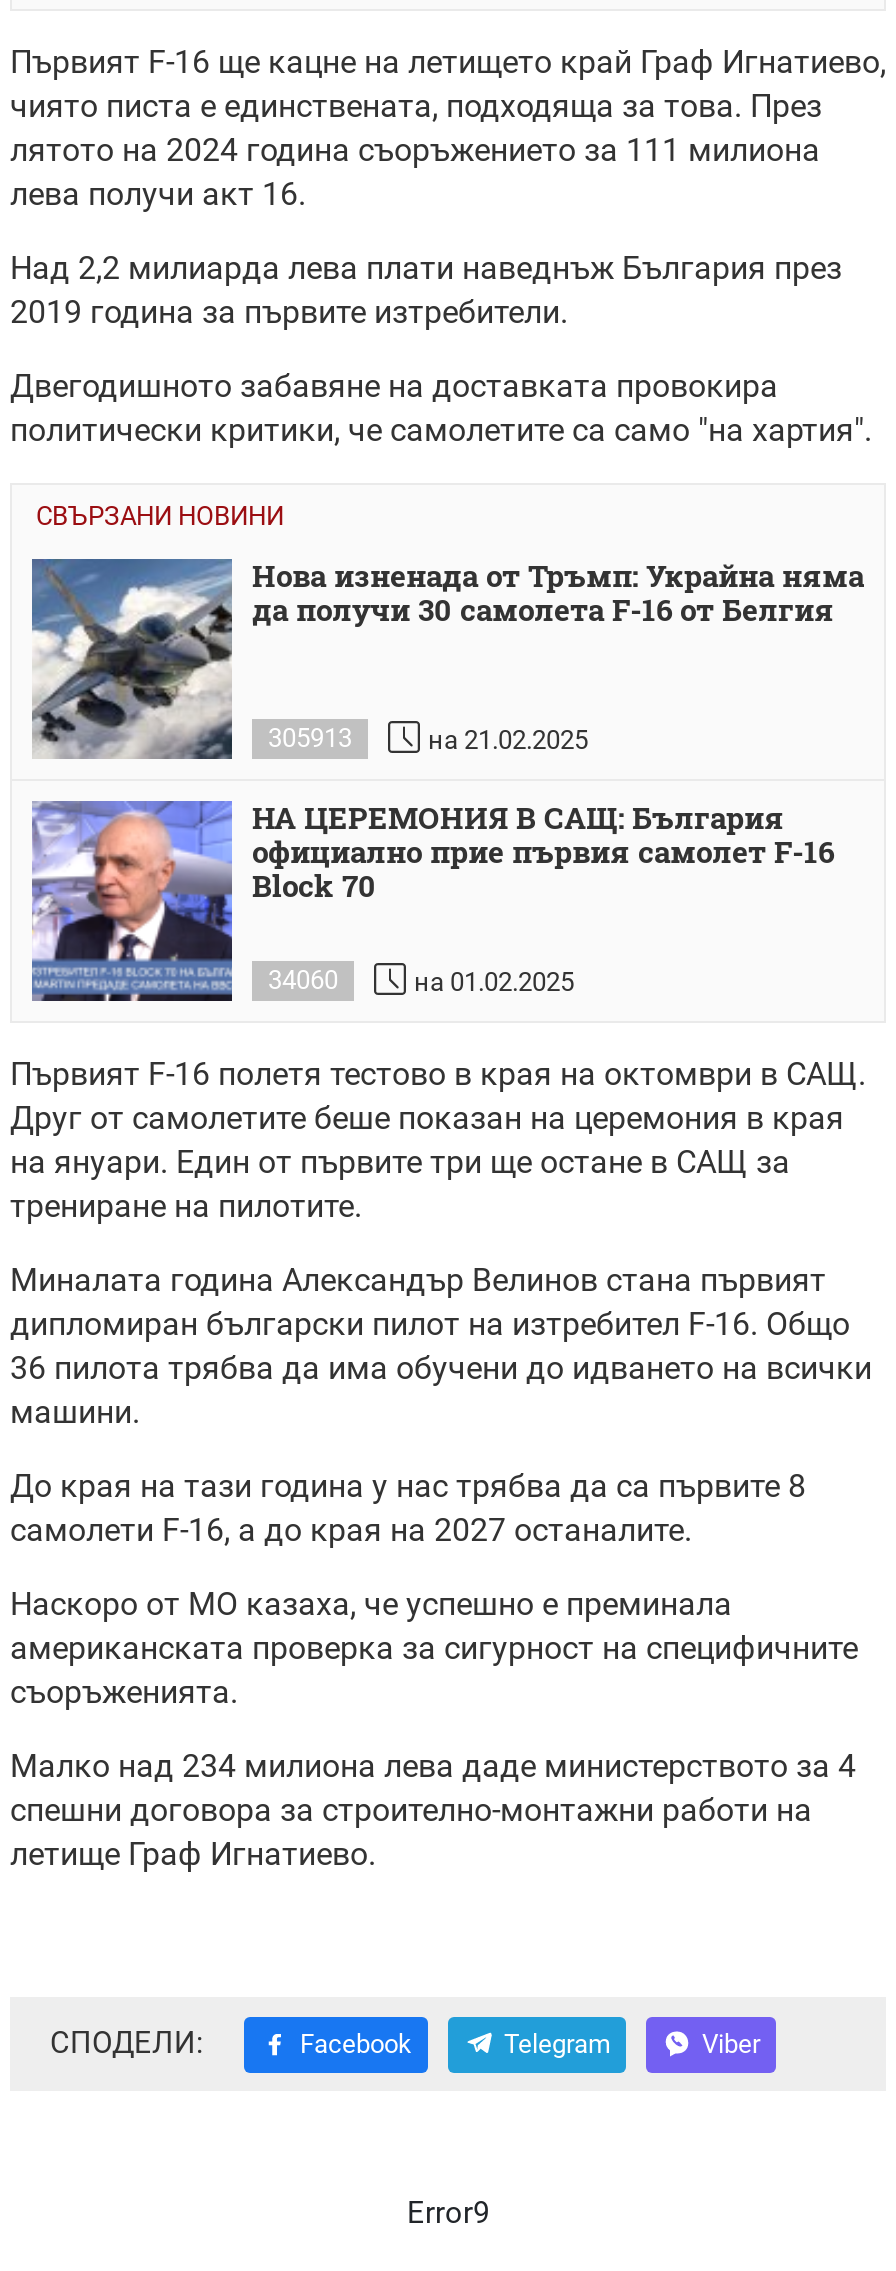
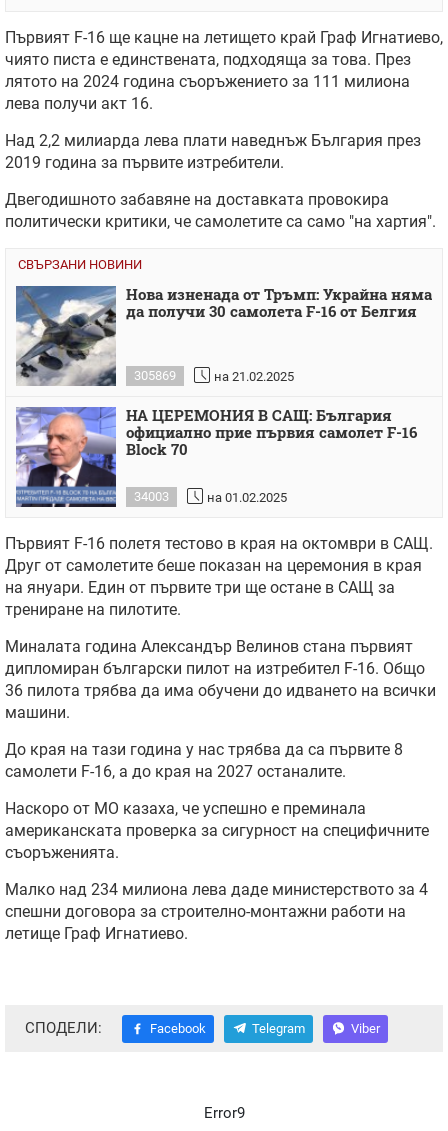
[268,724,352,754] 305913 -> [134,368,176,383] 305869
[268,966,338,996] 34060 -> [134,489,169,504] 34003

